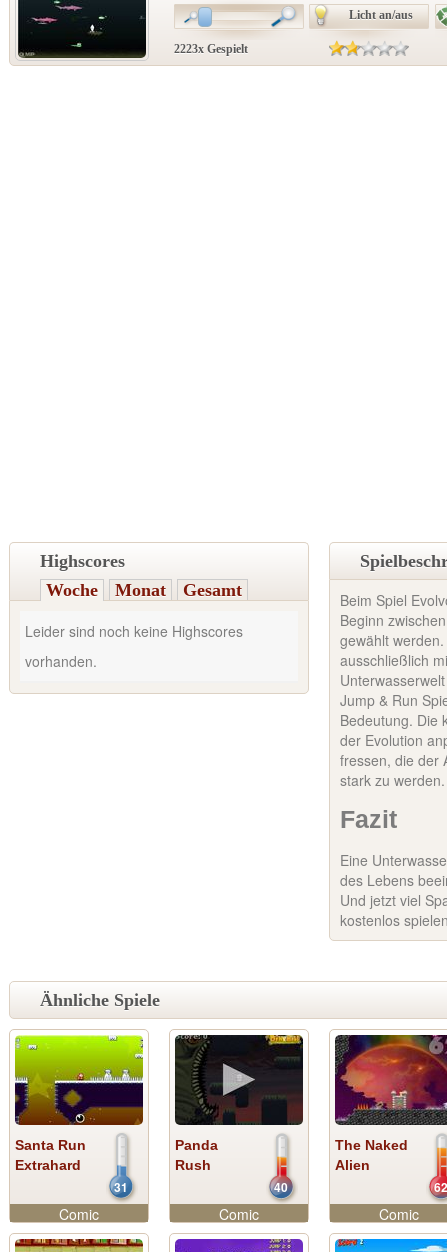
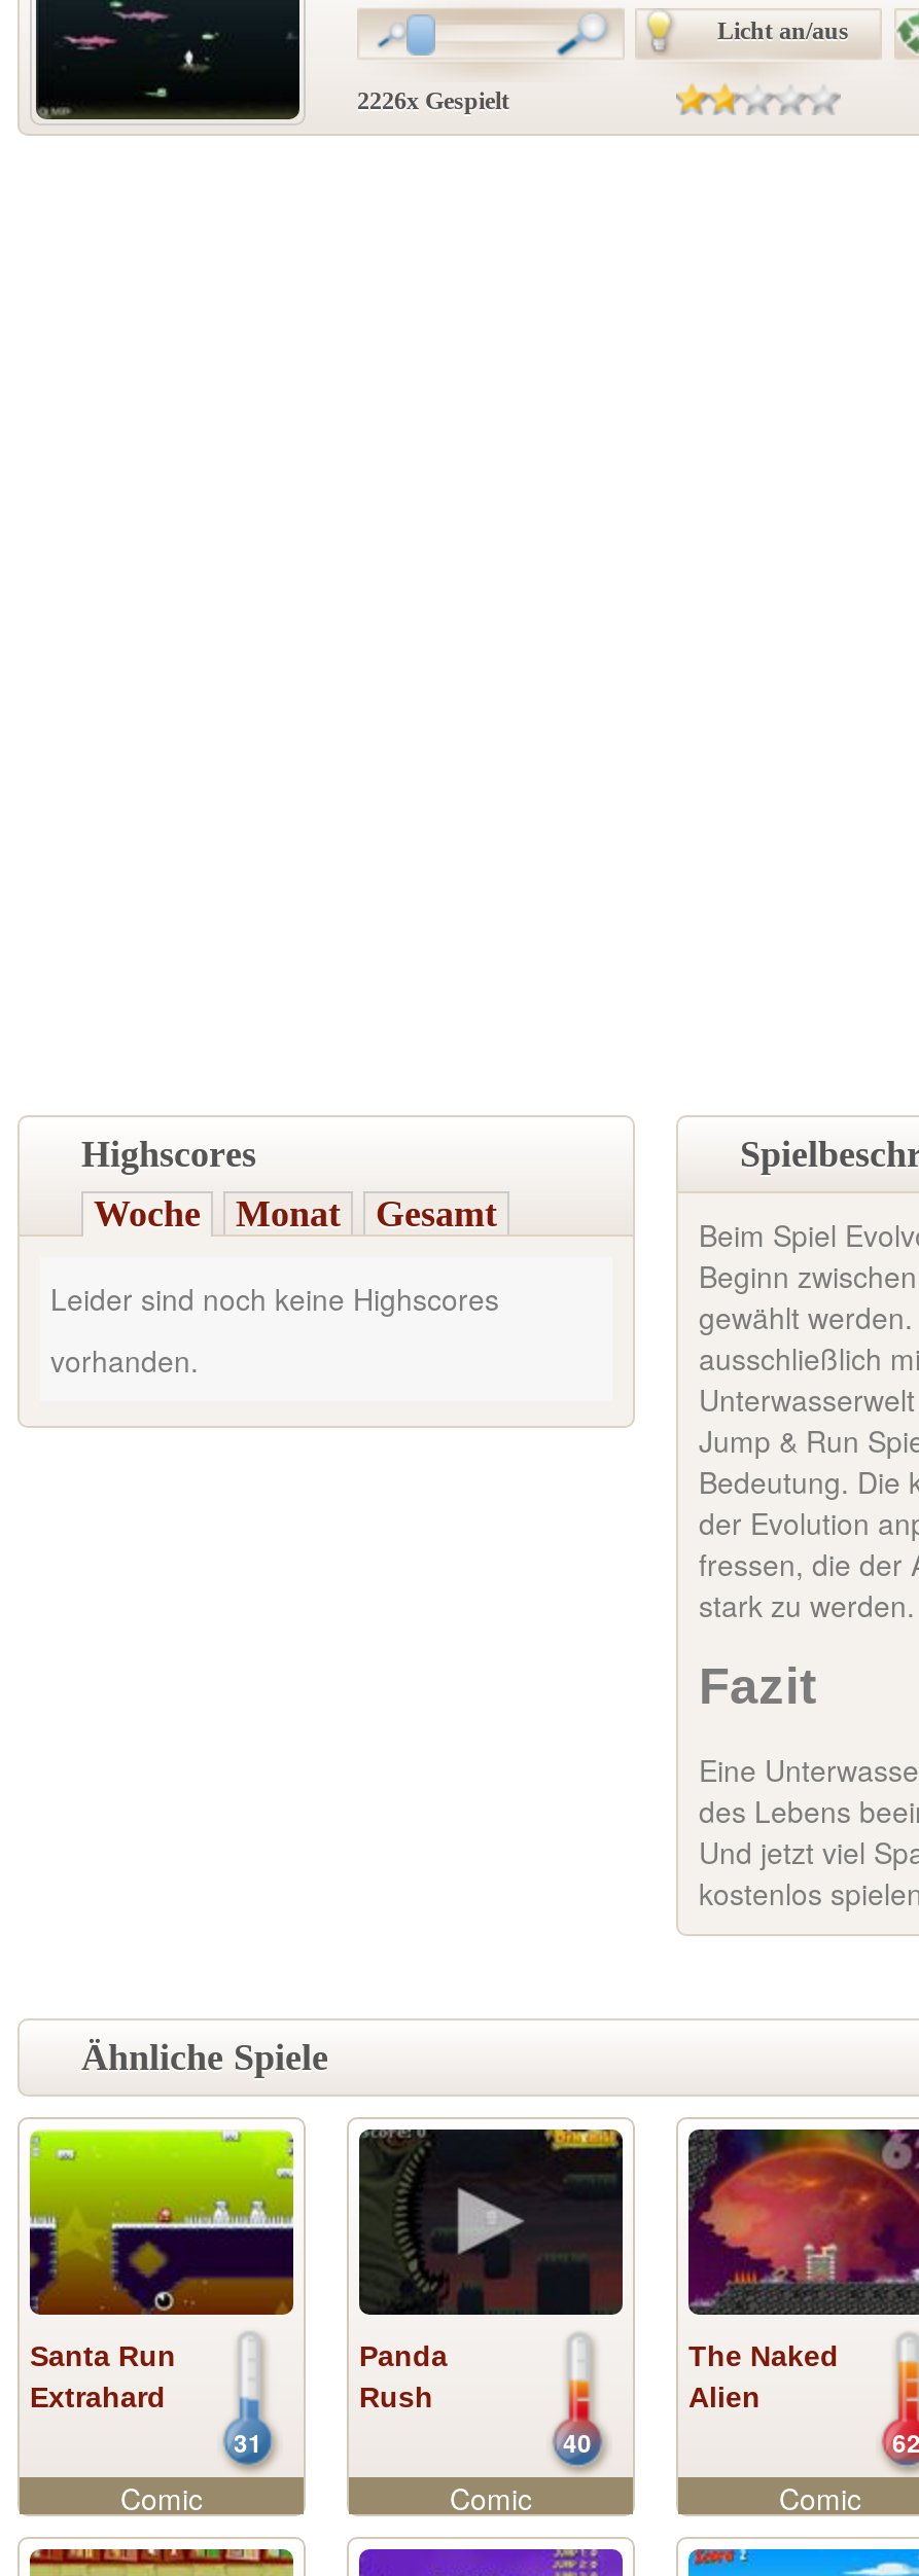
[174,42,248,56] 2223x Gespielt -> [357,86,509,115] 2226x Gespielt

